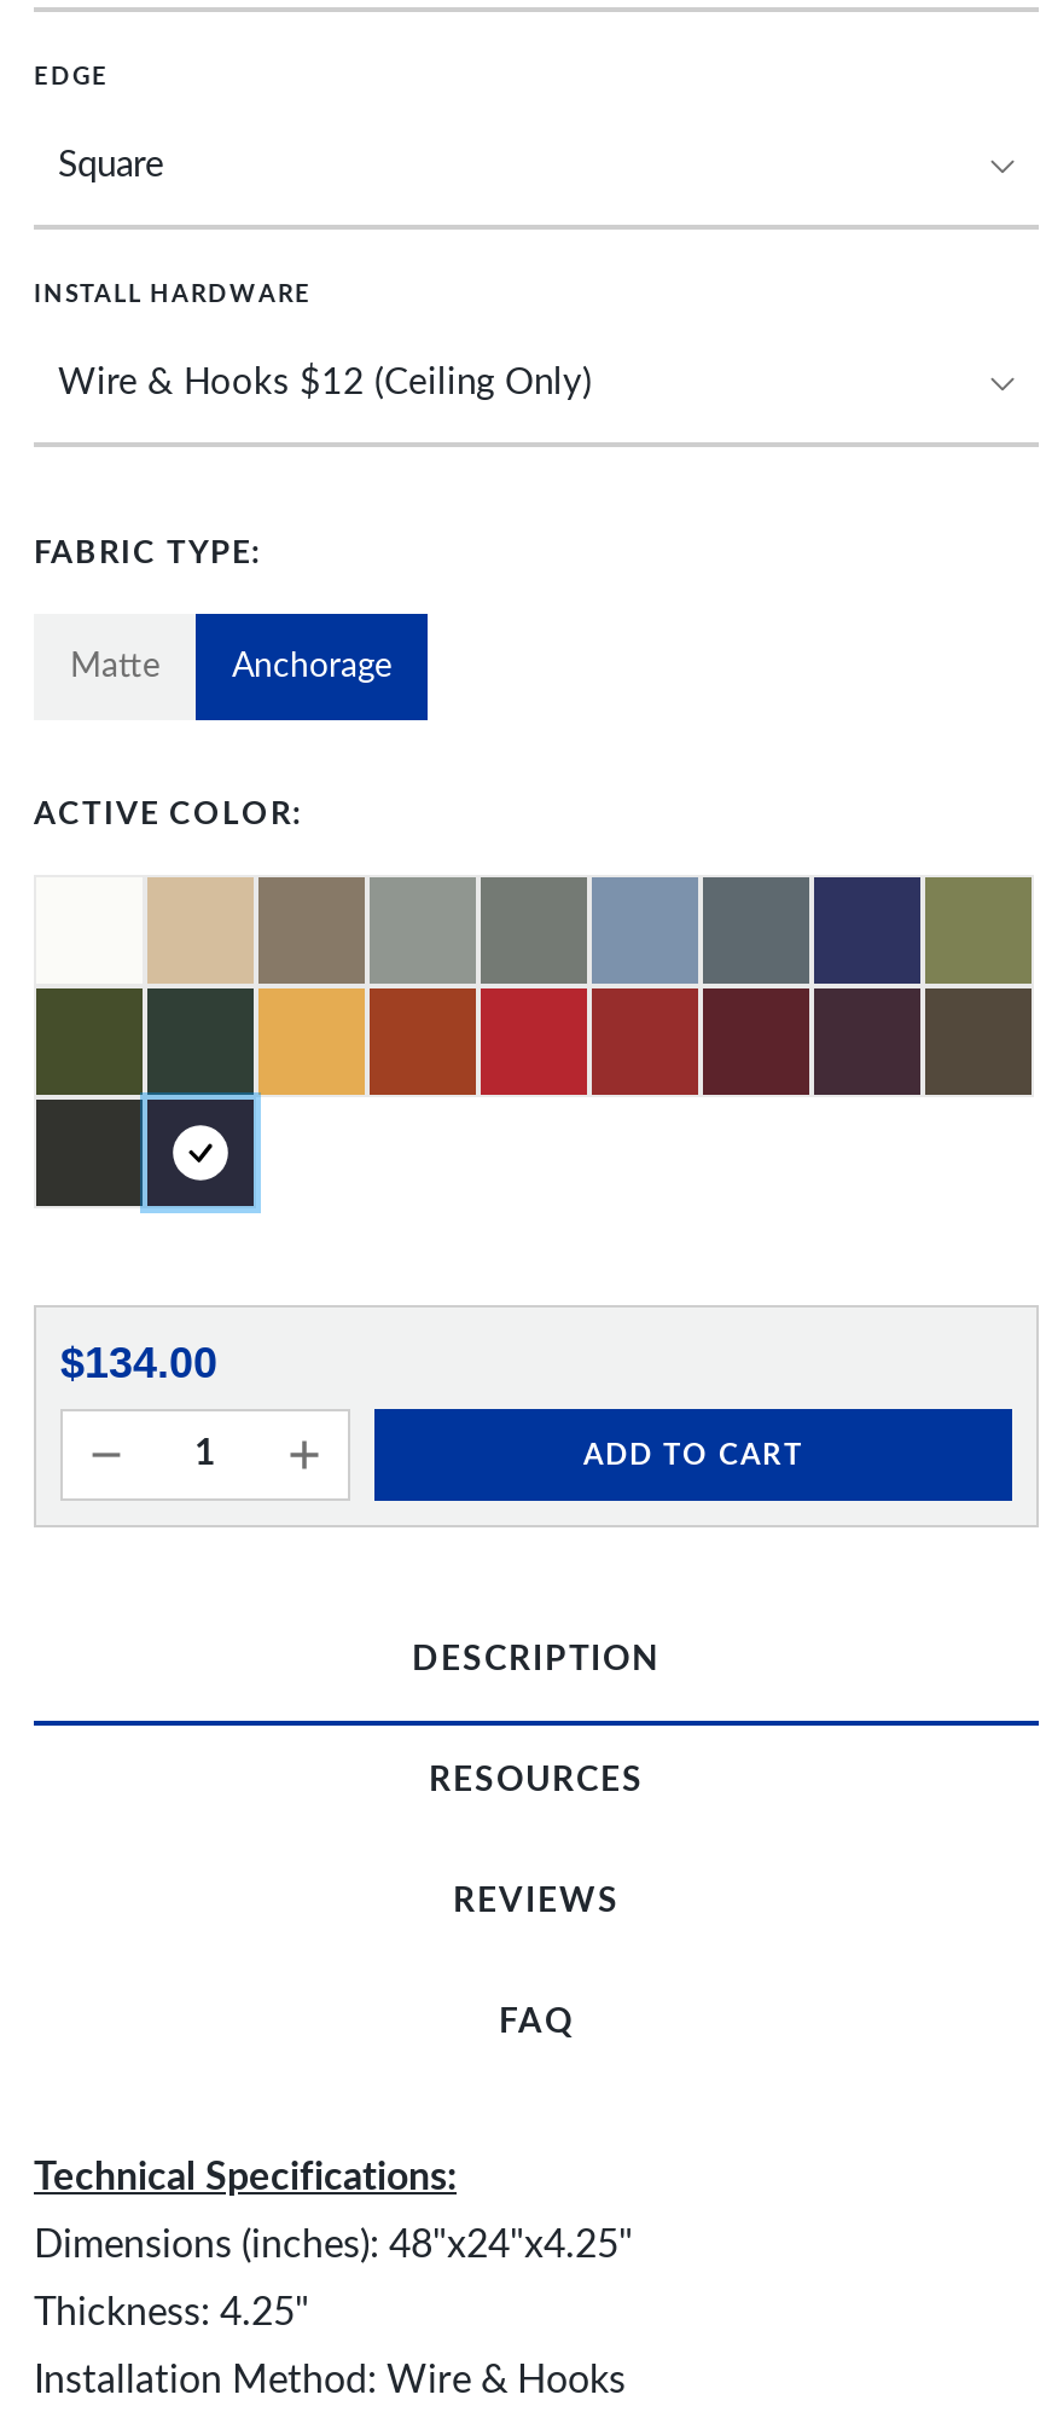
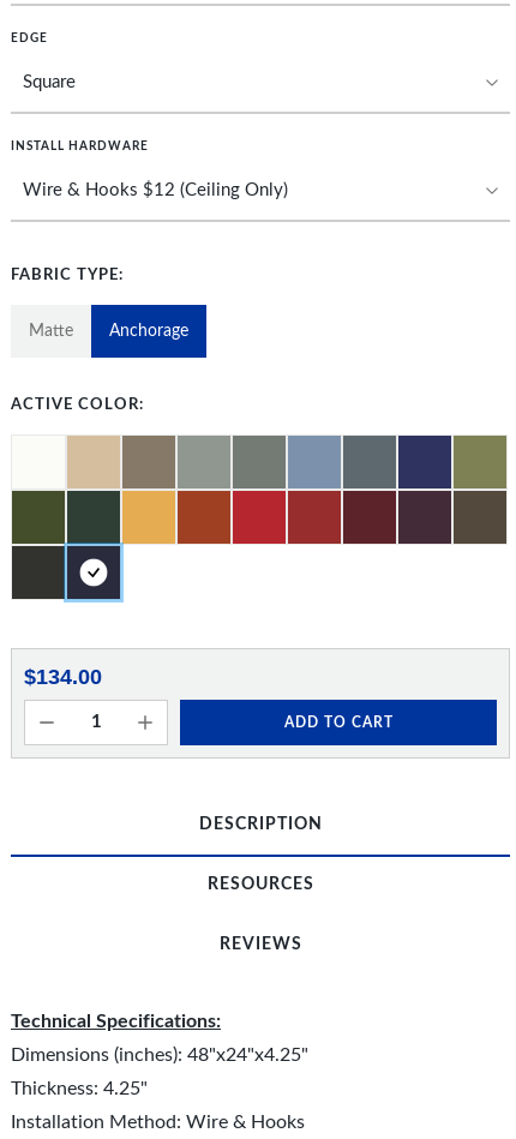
[499,2006,574,2040] FAQ -> none

